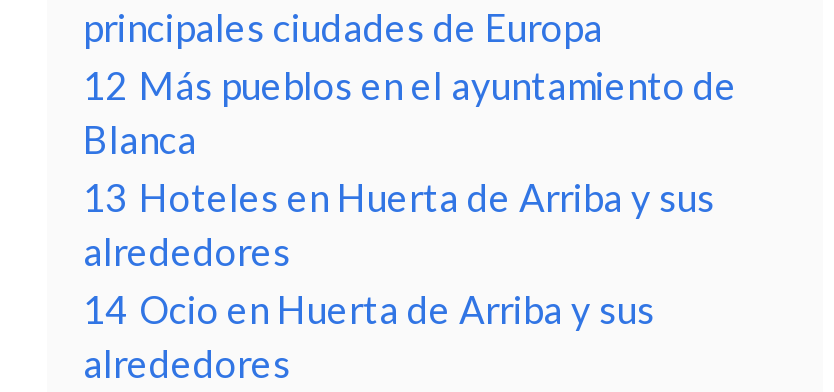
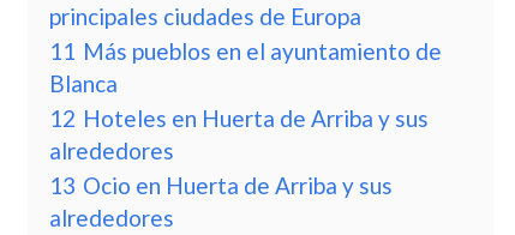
[83,62,737,108] 12 Más pueblos en el ayuntamiento de -> [49,37,442,65] 11 Más pueblos en el ayuntamiento de
[83,174,715,220] 13 Hoteles en Huerta de Arriba y sus -> [49,104,429,132] 12 Hoteles en Huerta de Arriba y sus
[83,286,655,332] 14 Ocio en Huerta de Arriba y sus -> [49,171,393,199] 13 Ocio en Huerta de Arriba y sus

